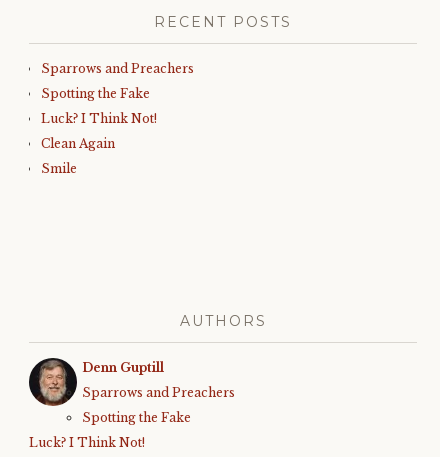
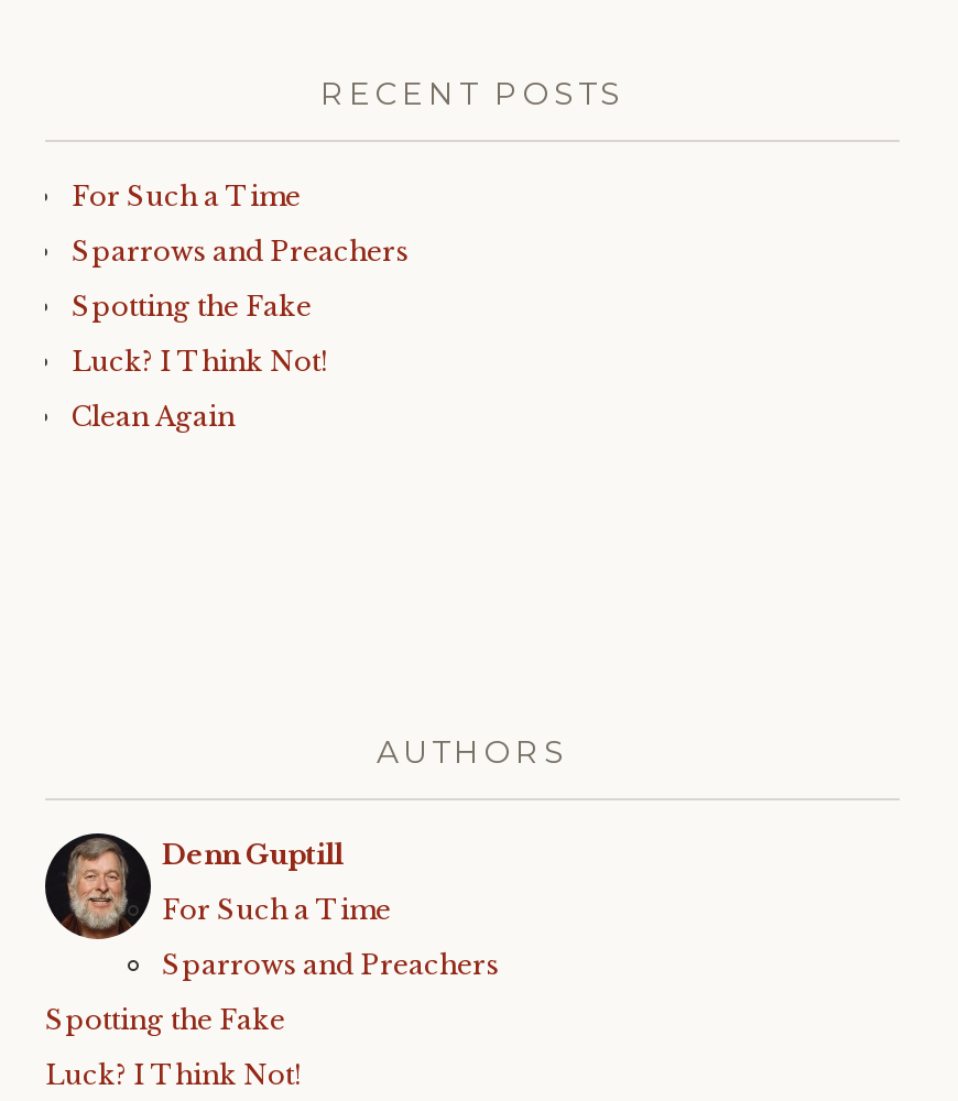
none -> [72,179,301,212] For Such a Time
[41,161,77,176] Smile -> none
none -> [162,893,391,926] For Such a Time

